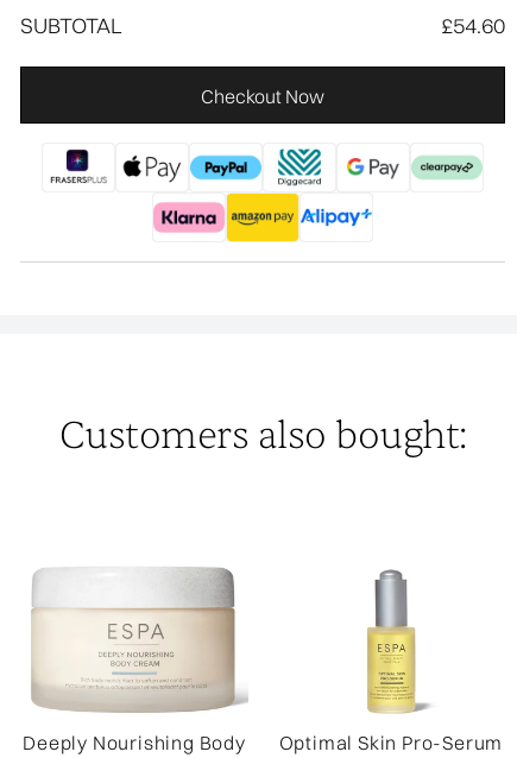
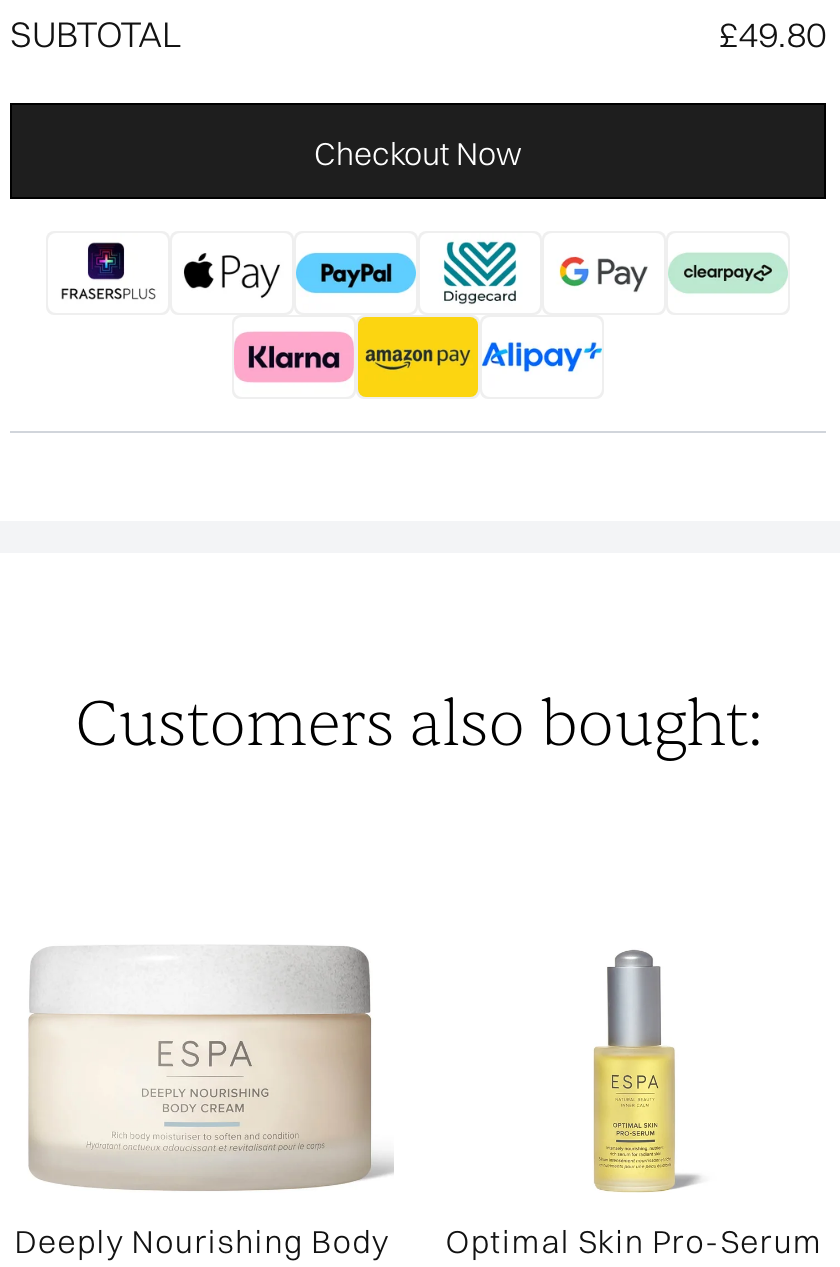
[441,12,505,39] £54.60 -> [718,11,826,57] £49.80

